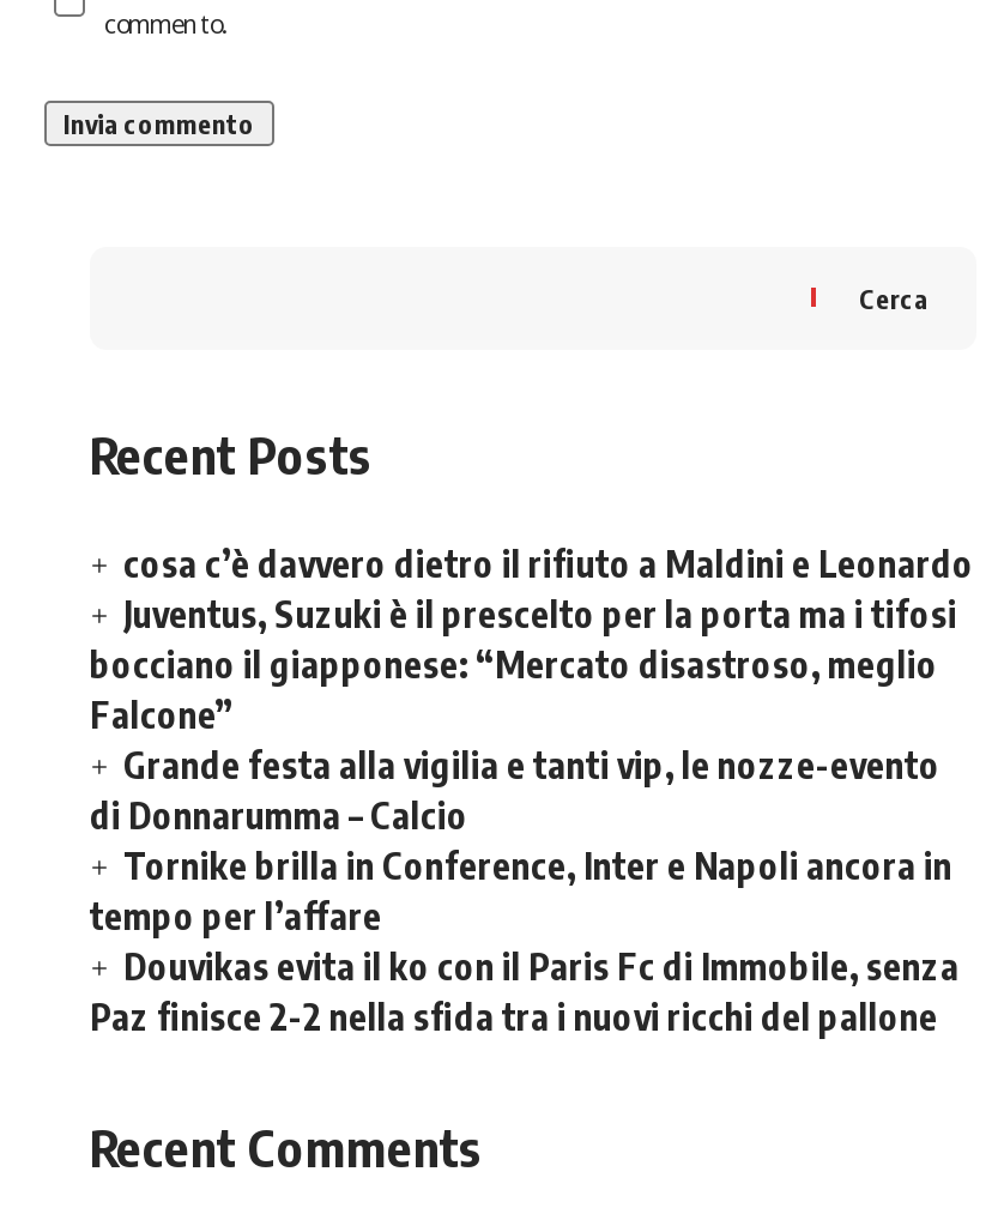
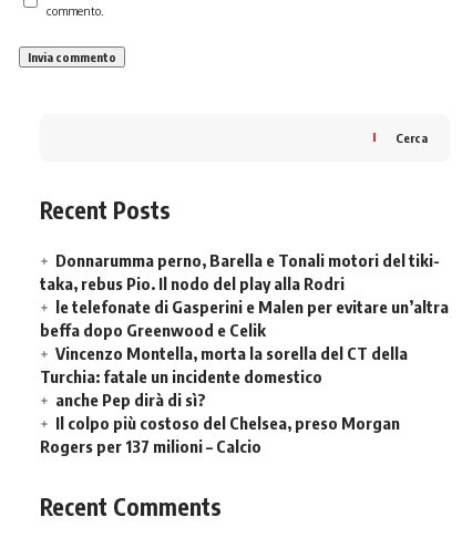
[90,542,974,1038] cosa c’è davvero dietro il rifiuto a Maldini e Leonardo | Juventus, Suzuki è il prescelto per la porta ma i tifosi | bocciano il giapponese: “Mercato disastroso, meglio | Falcone” | Grande festa alla vigilia e tanti vip, le nozze-evento | di Donnarumma – Calcio | Tornike brilla in Conference, Inter e Napoli ancora in | tempo per l’affare | Douvikas evita il ko con il Paris Fc di Immobile, senza | Paz finisce 2-2 nella sfida tra i nuovi ricchi del pallone -> [40,250,449,456] Donnarumma perno, Barella e Tonali motori del tiki- | taka, rebus Pio. Il nodo del play alla Rodri | le telefonate di Gasperini e Malen per evitare un’altra | beffa dopo Greenwood e Celik | Vincenzo Montella, morta la sorella del CT della | Turchia: fatale un incidente domestico | anche Pep dirà di sì? | Il colpo più costoso del Chelsea, preso Morgan | Rogers per 137 milioni – Calcio

